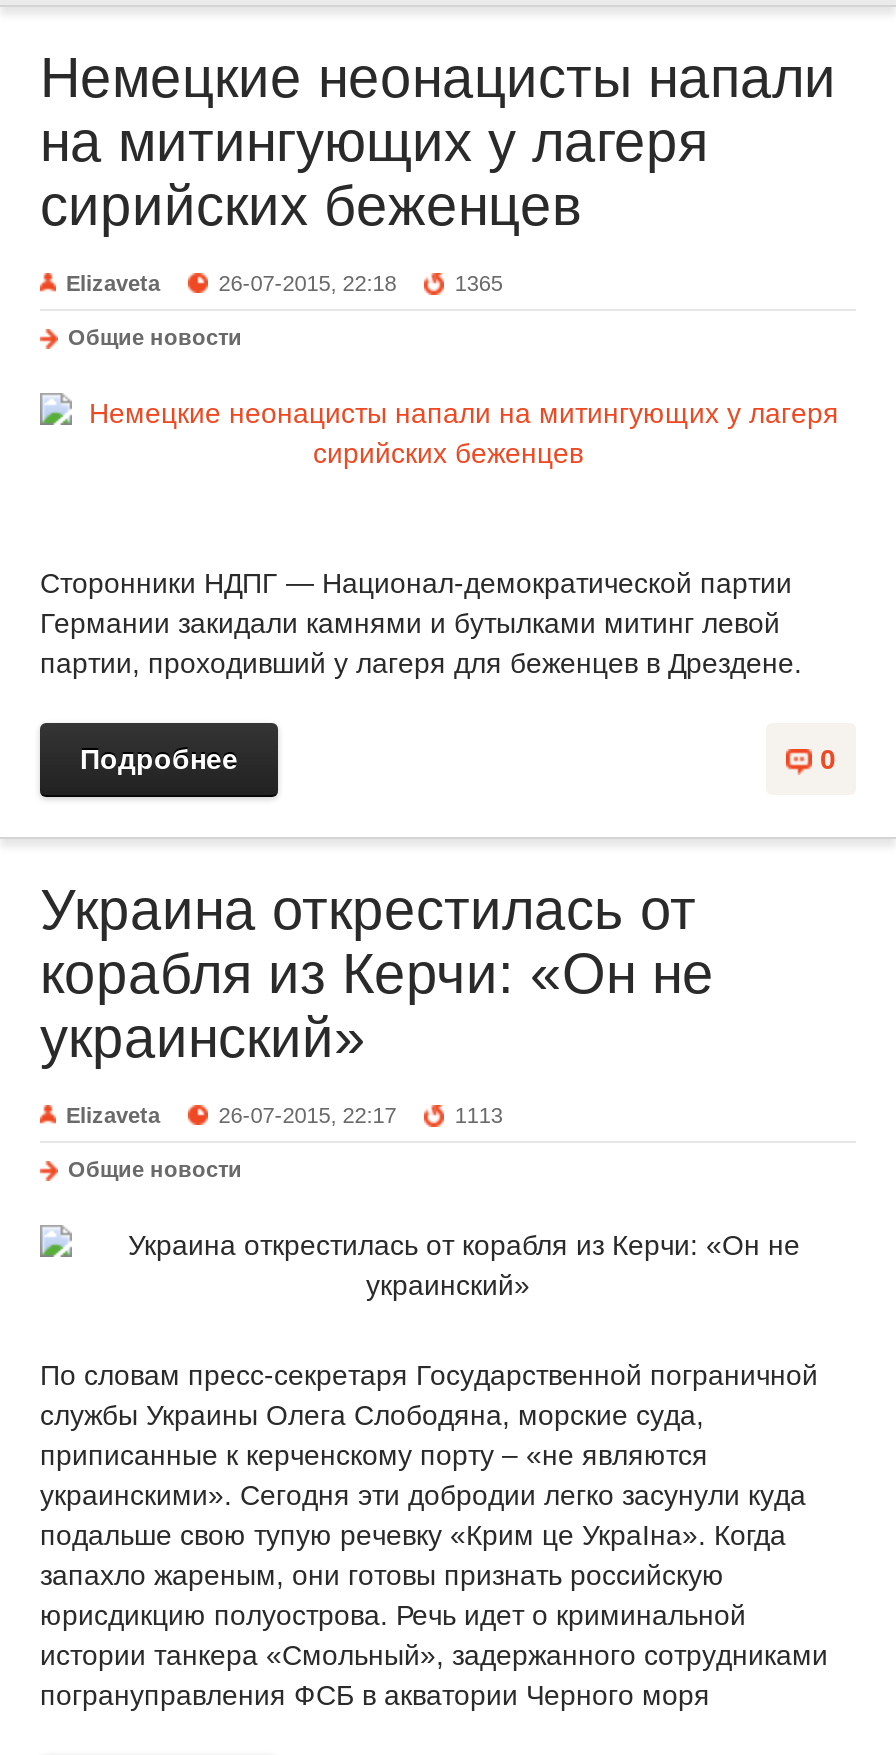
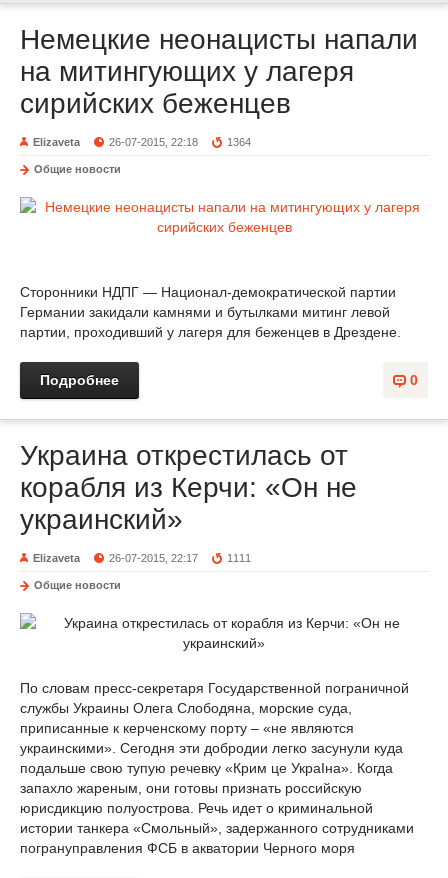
[455,271,503,295] 1365 -> [227,136,251,148] 1364
[455,1103,503,1127] 1113 -> [227,552,251,564] 1111

